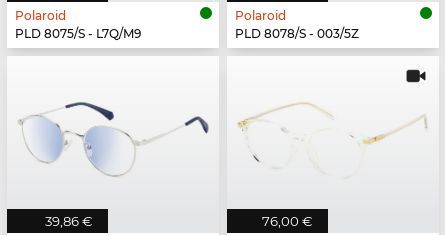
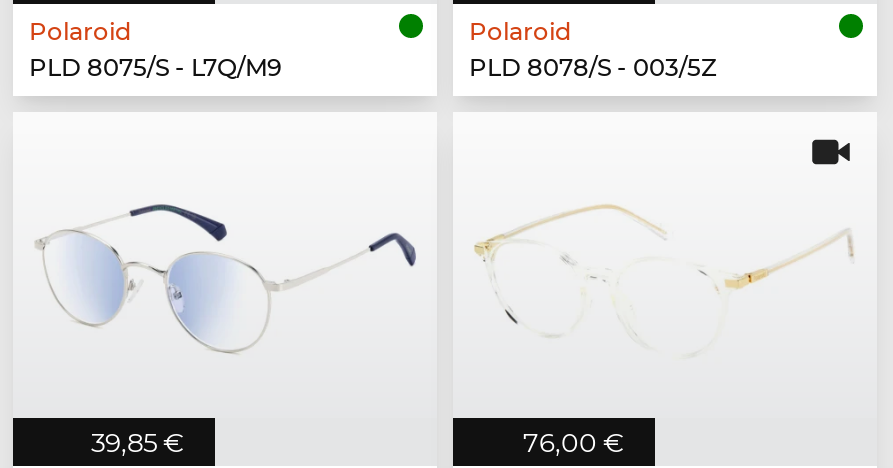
[45,213,93,229] 39,86 € -> [91,425,185,457] 39,85 €

